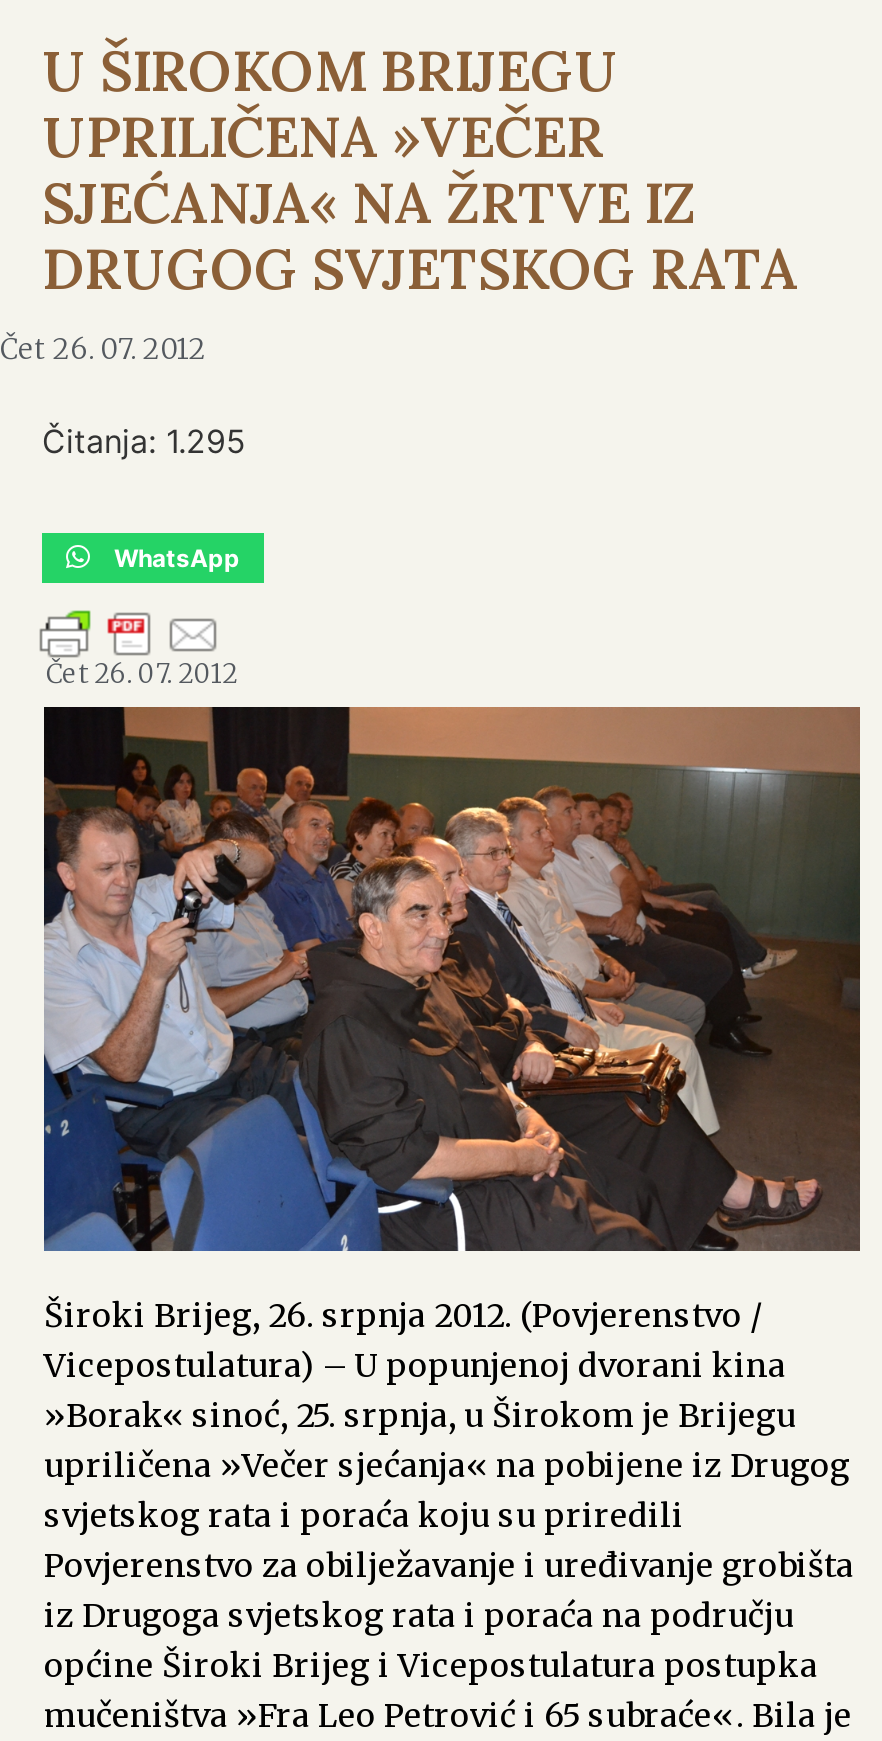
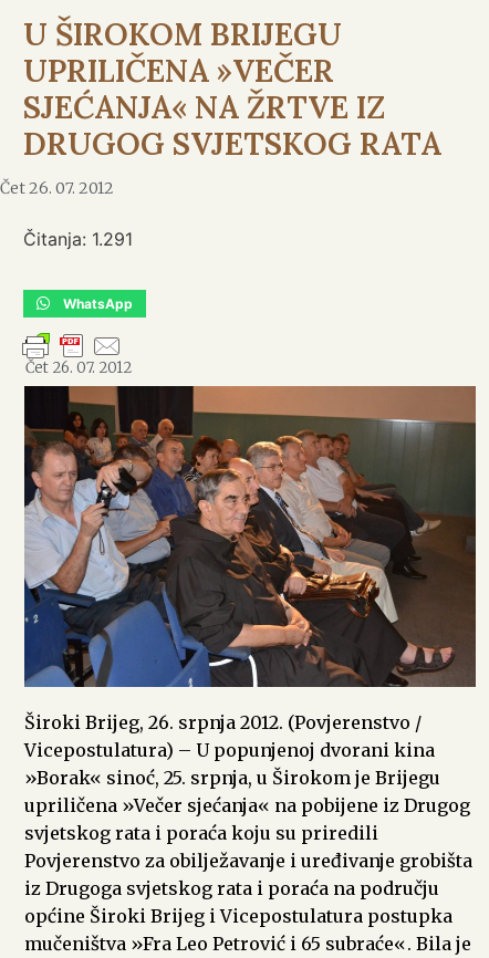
[42,422,246,462] Čitanja: 1.295 -> [23,228,133,250] Čitanja: 1.291

